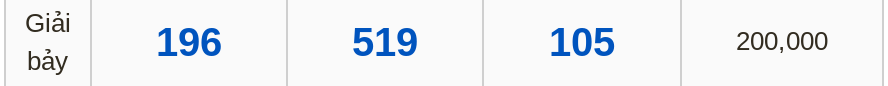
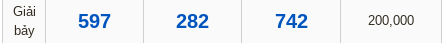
[156,21,222,65] 196 -> [78,10,111,32] 597
[352,21,418,65] 519 -> [176,10,209,32] 282
[549,21,615,65] 105 -> [274,10,307,32] 742

